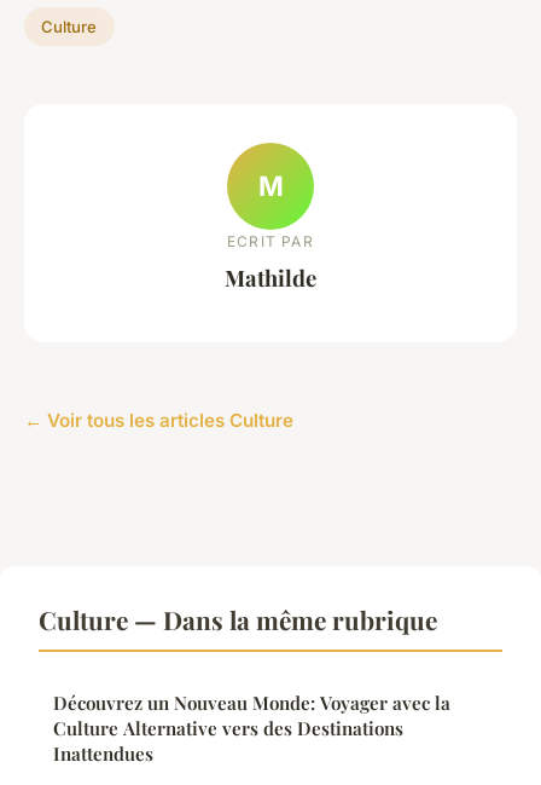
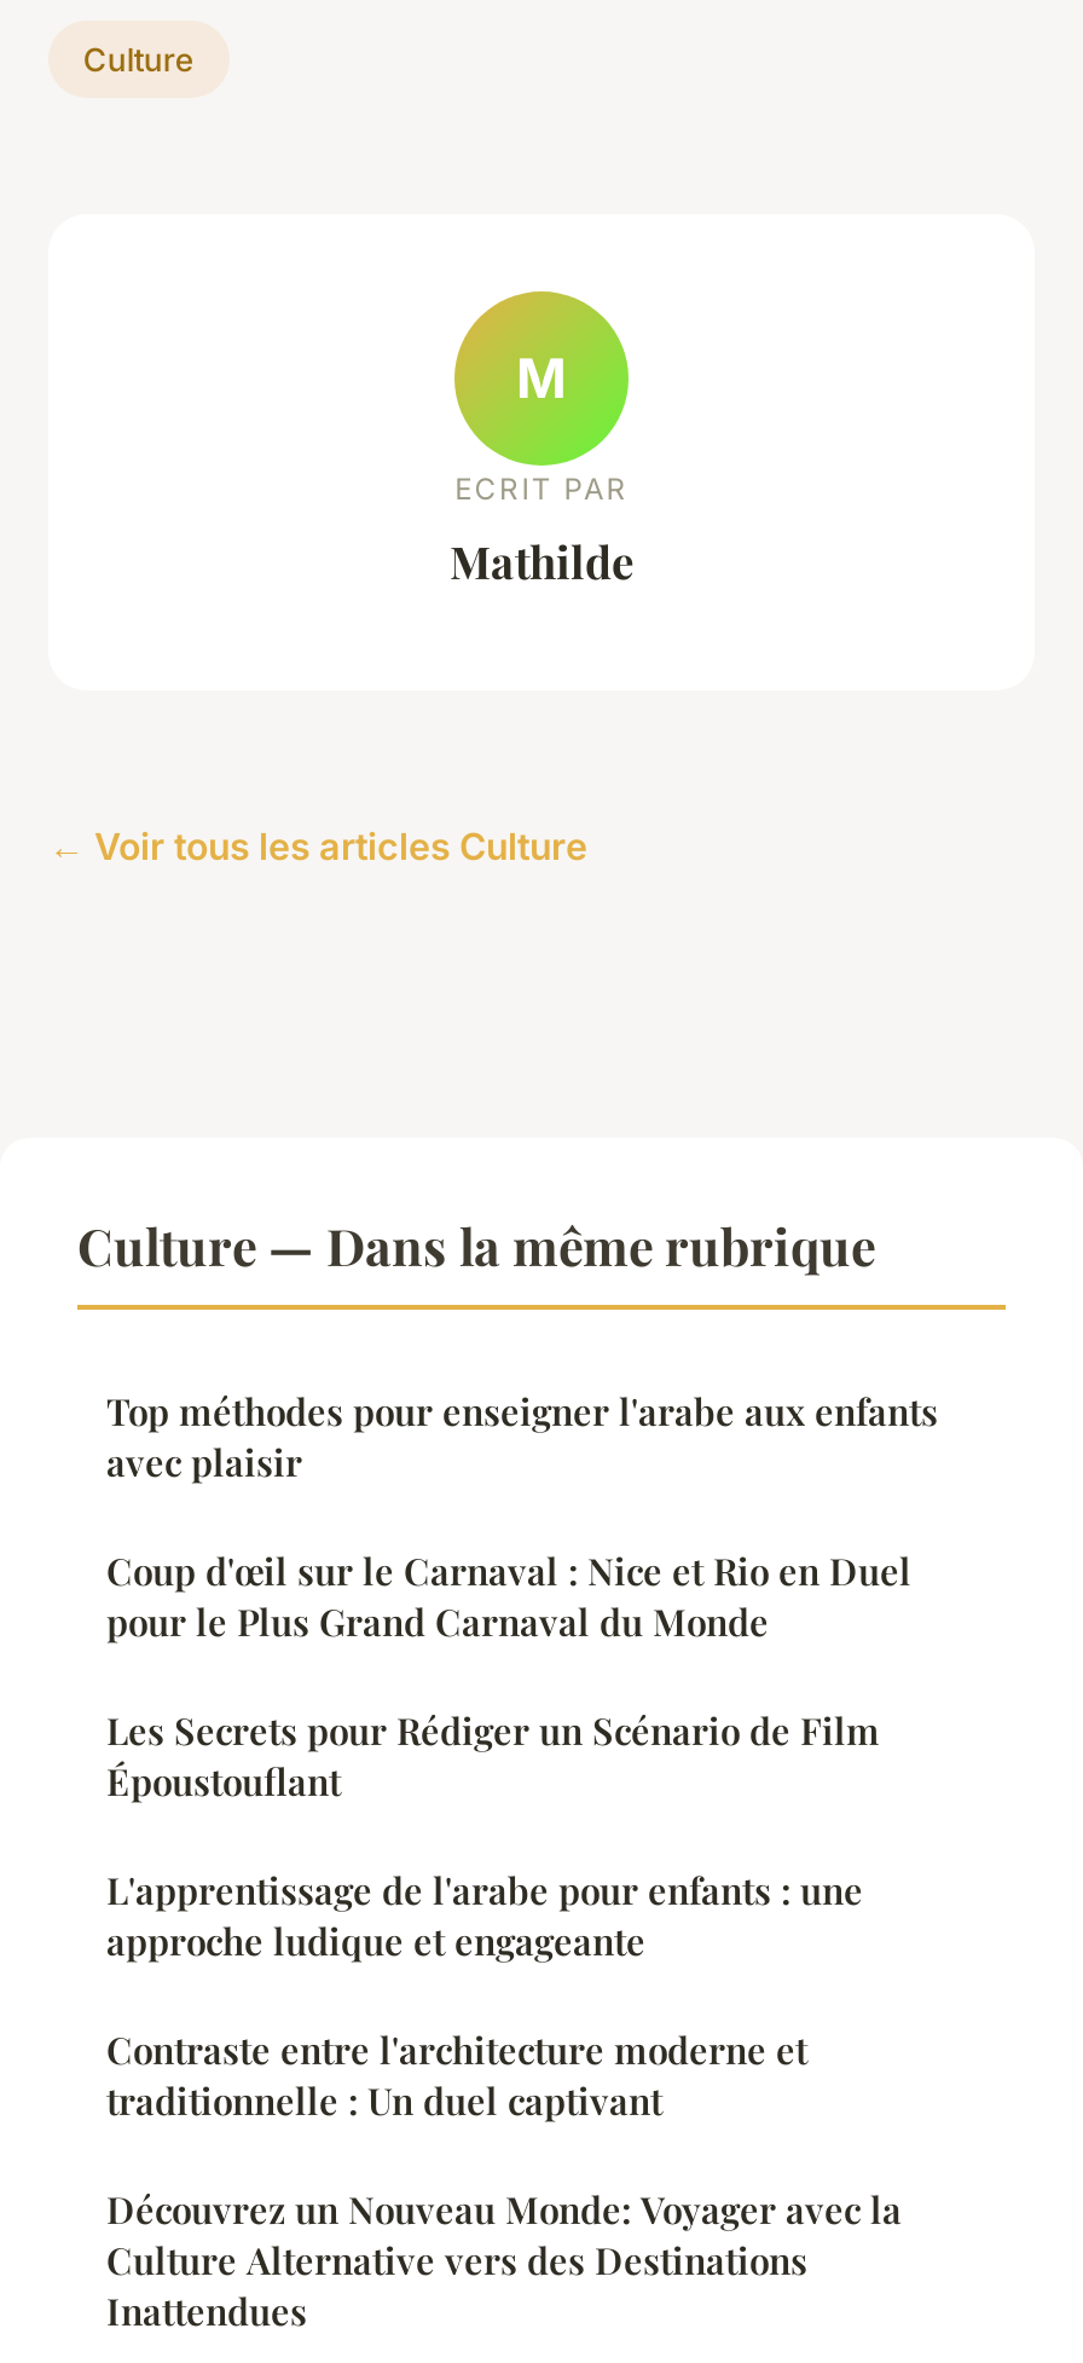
none -> [106,1387,938,2125] Top méthodes pour enseigner l'arabe aux enfants | avec plaisir | Coup d'œil sur le Carnaval : Nice et Rio en Duel | pour le Plus Grand Carnaval du Monde | Les Secrets pour Rédiger un Scénario de Film | Époustouflant | L'apprentissage de l'arabe pour enfants : une | approche ludique et engageante | Contraste entre l'architecture moderne et | traditionnelle : Un duel captivant

